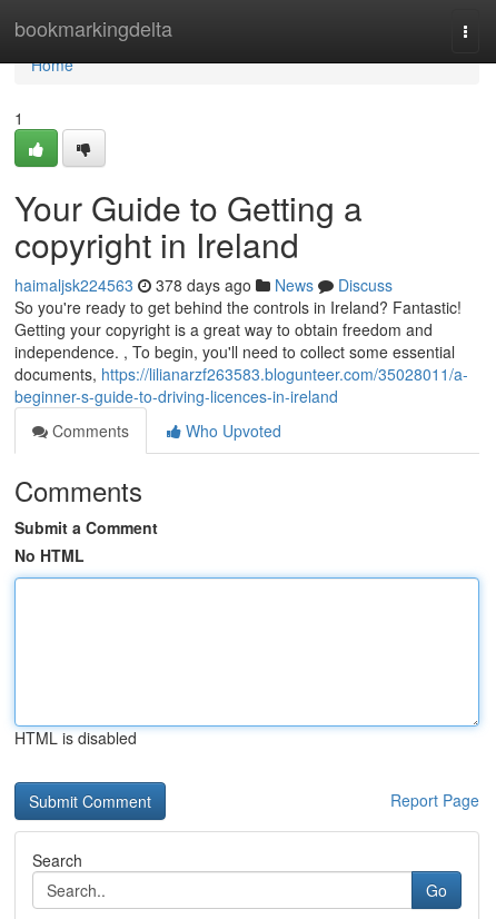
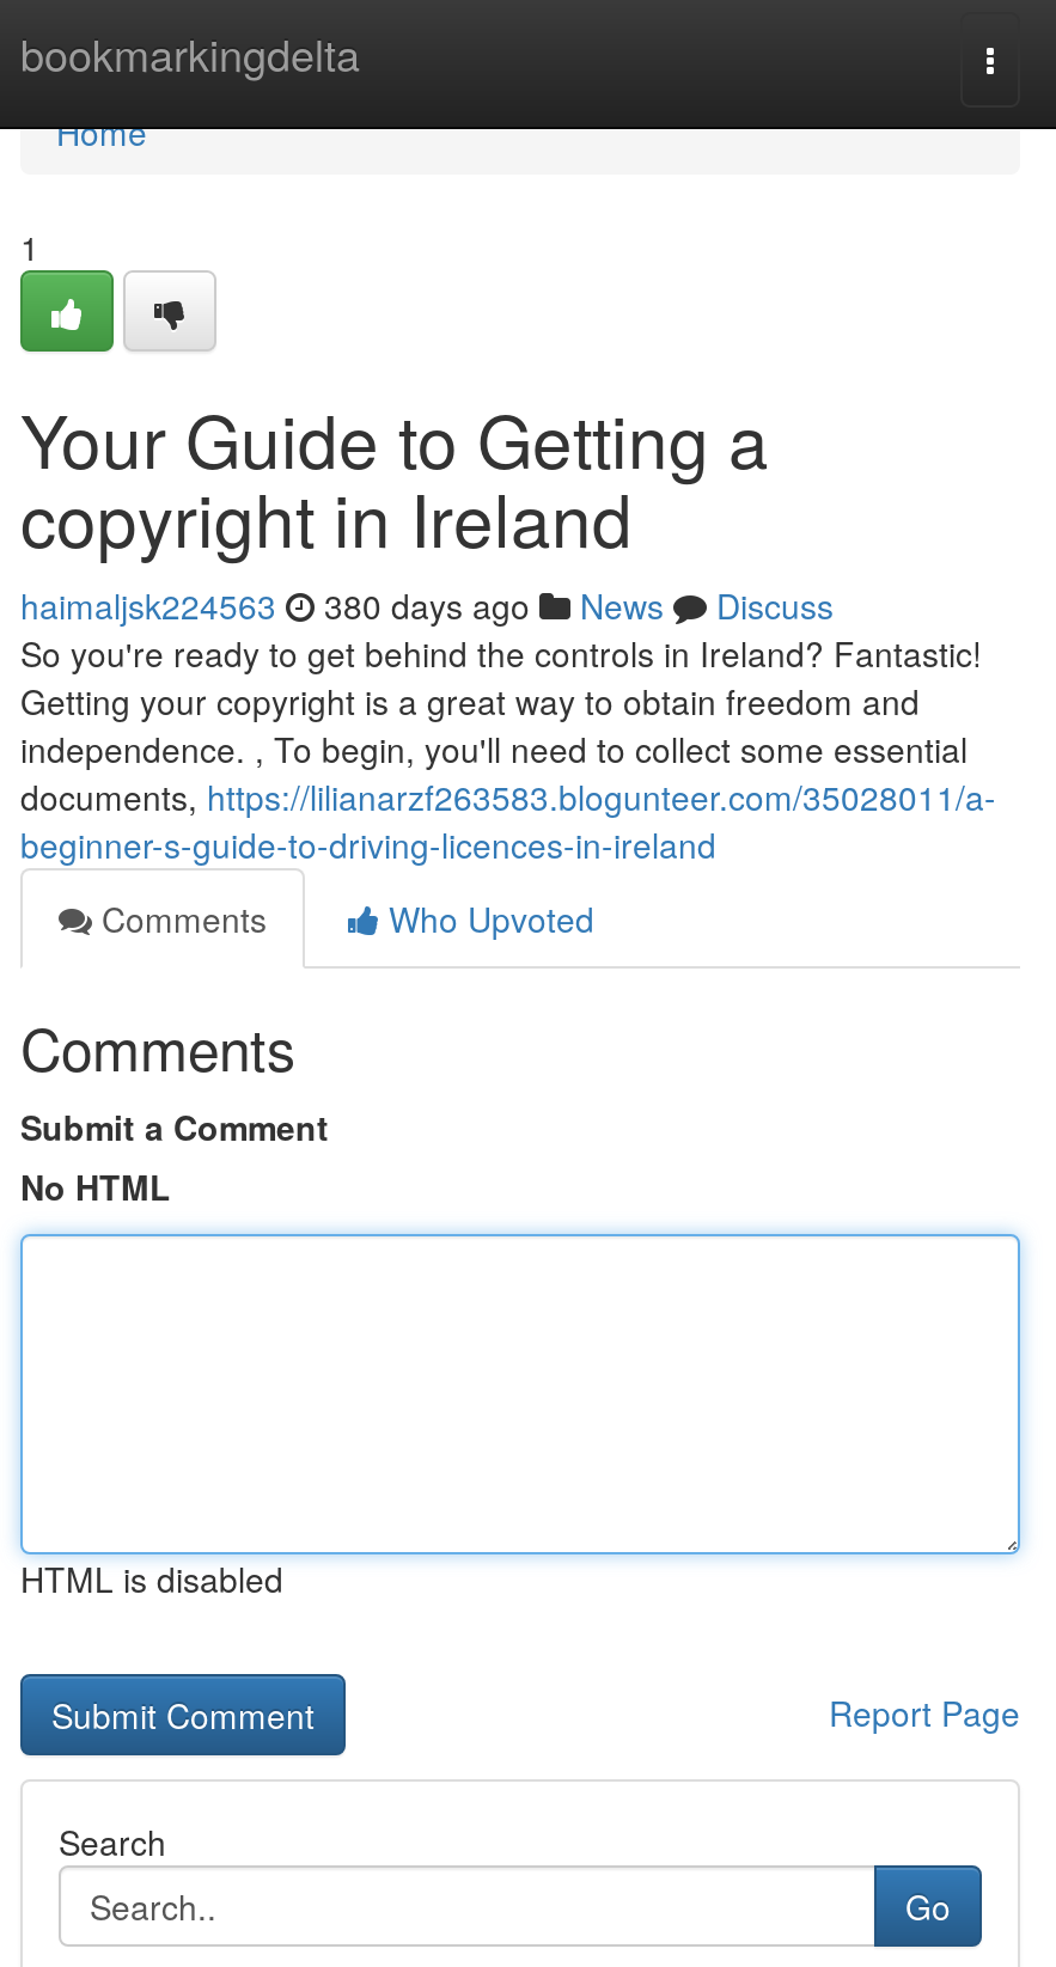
[14,274,393,296] haimaljsk224563 378 days ago News Discuss -> [20,581,834,629] haimaljsk224563 380 days ago News Discuss

